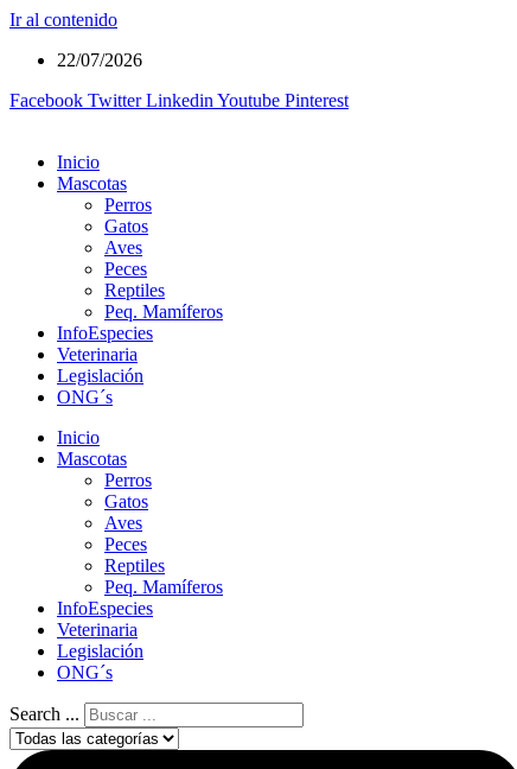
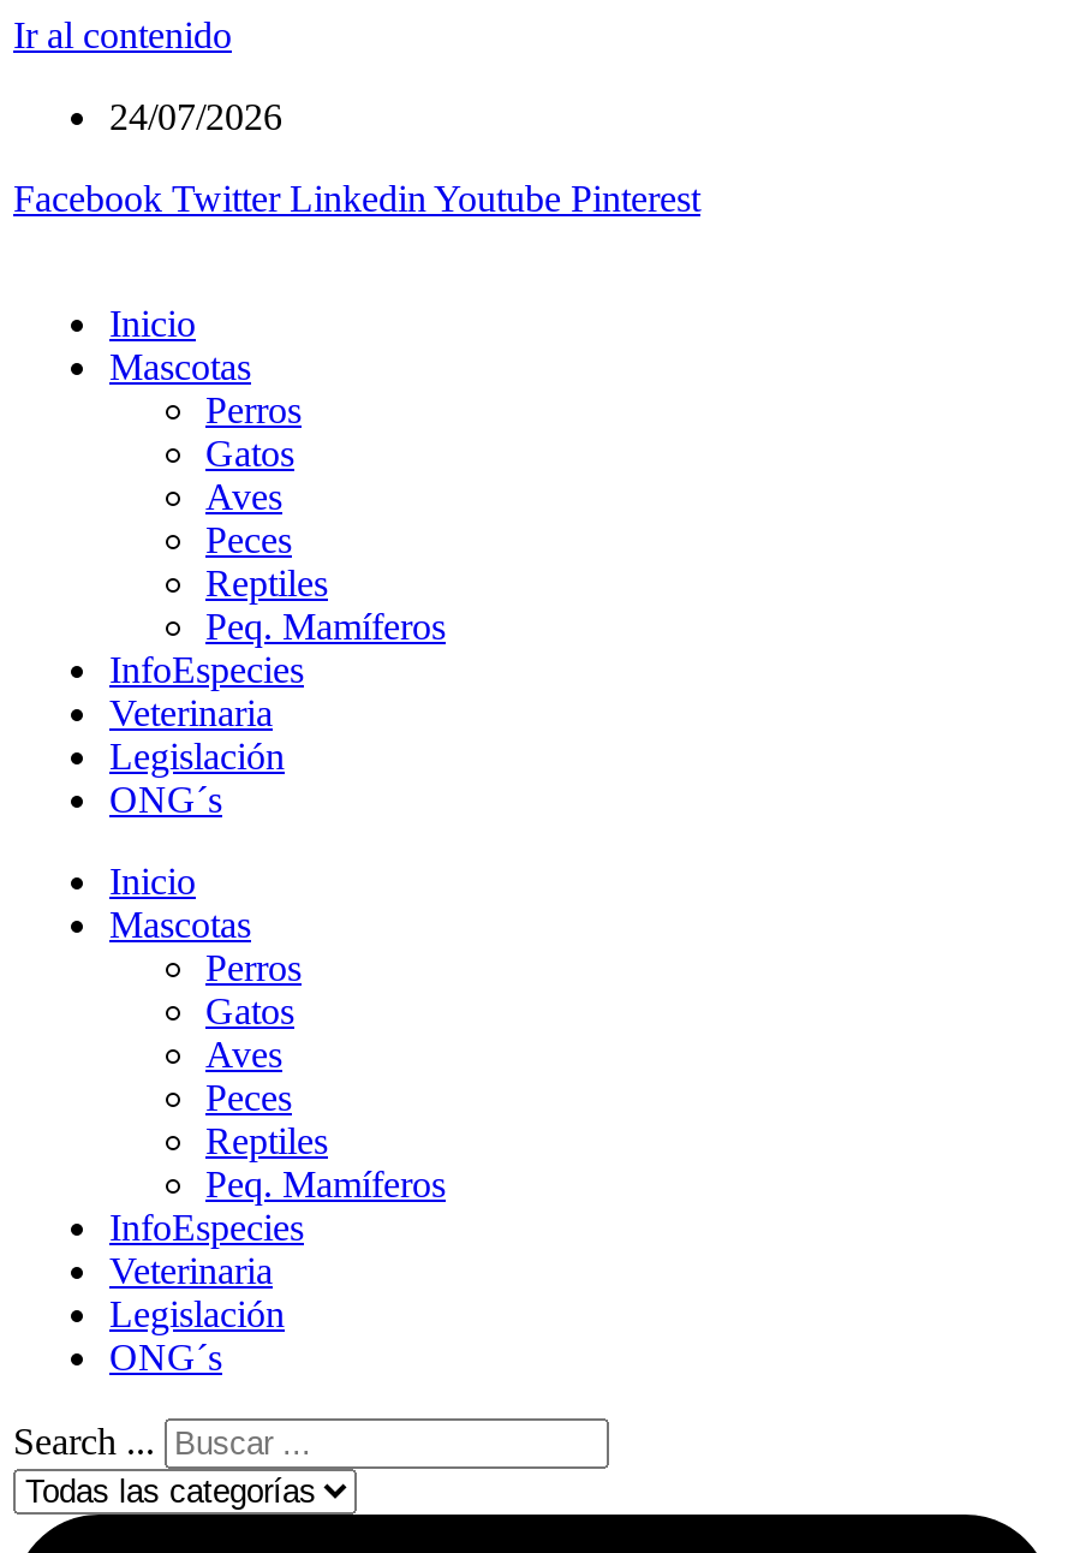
[57,50,142,70] 22/07/2026 -> [109,96,282,137] 24/07/2026

